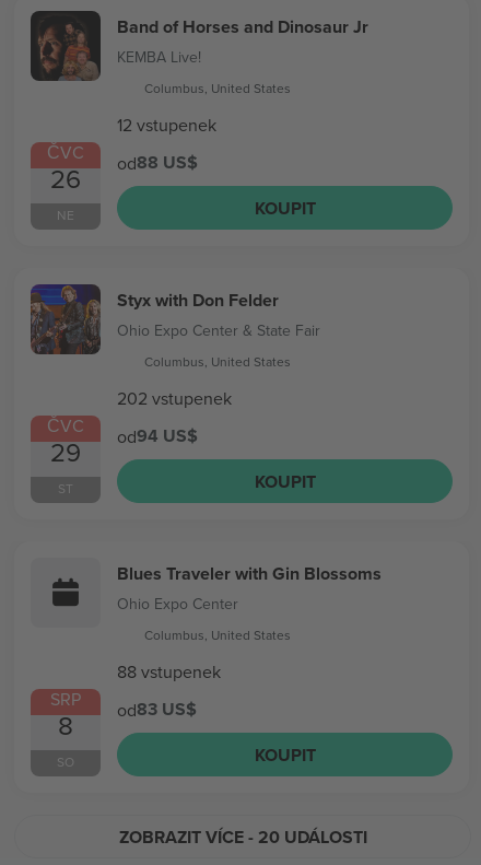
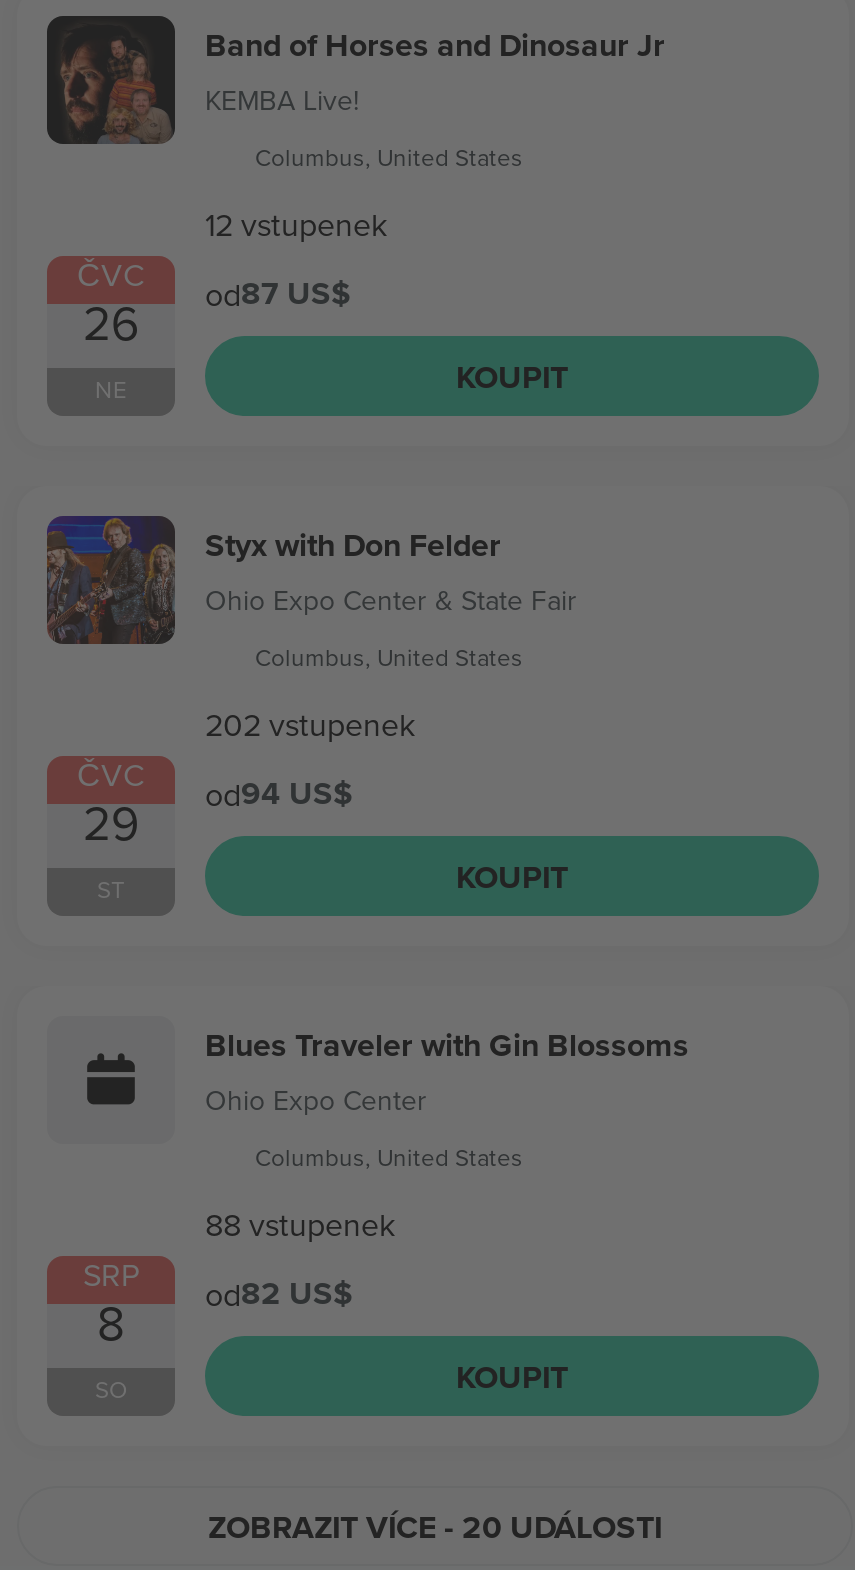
[117,150,198,175] od88 US$ -> [205,270,351,316] od87 US$
[117,697,197,722] od83 US$ -> [205,1270,353,1316] od82 US$

